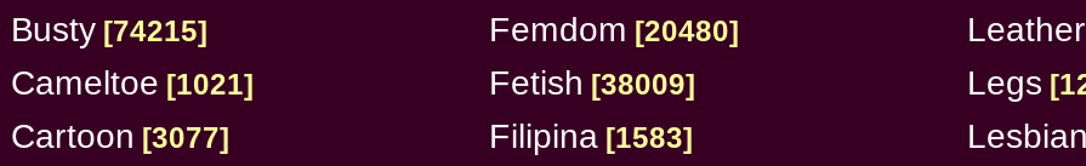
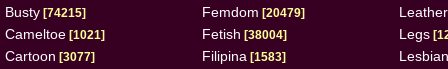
[489,10,739,48] Femdom [20480] -> [202,4,305,20] Femdom [20479]
[489,63,695,102] Fetish [38009] -> [202,26,287,42] Fetish [38004]

